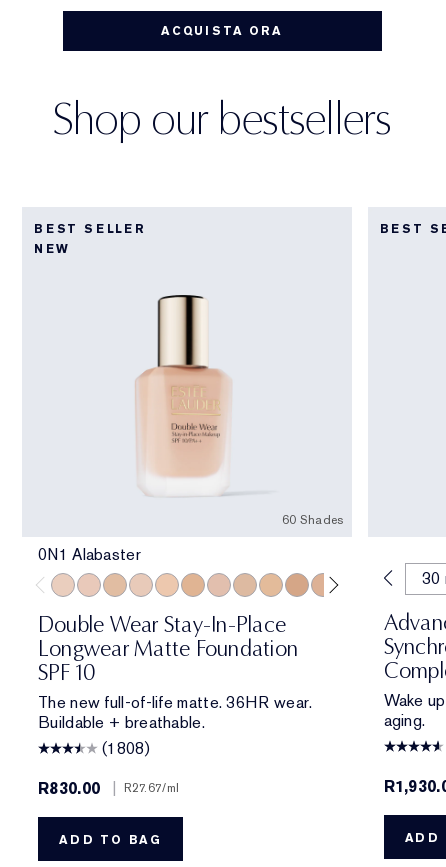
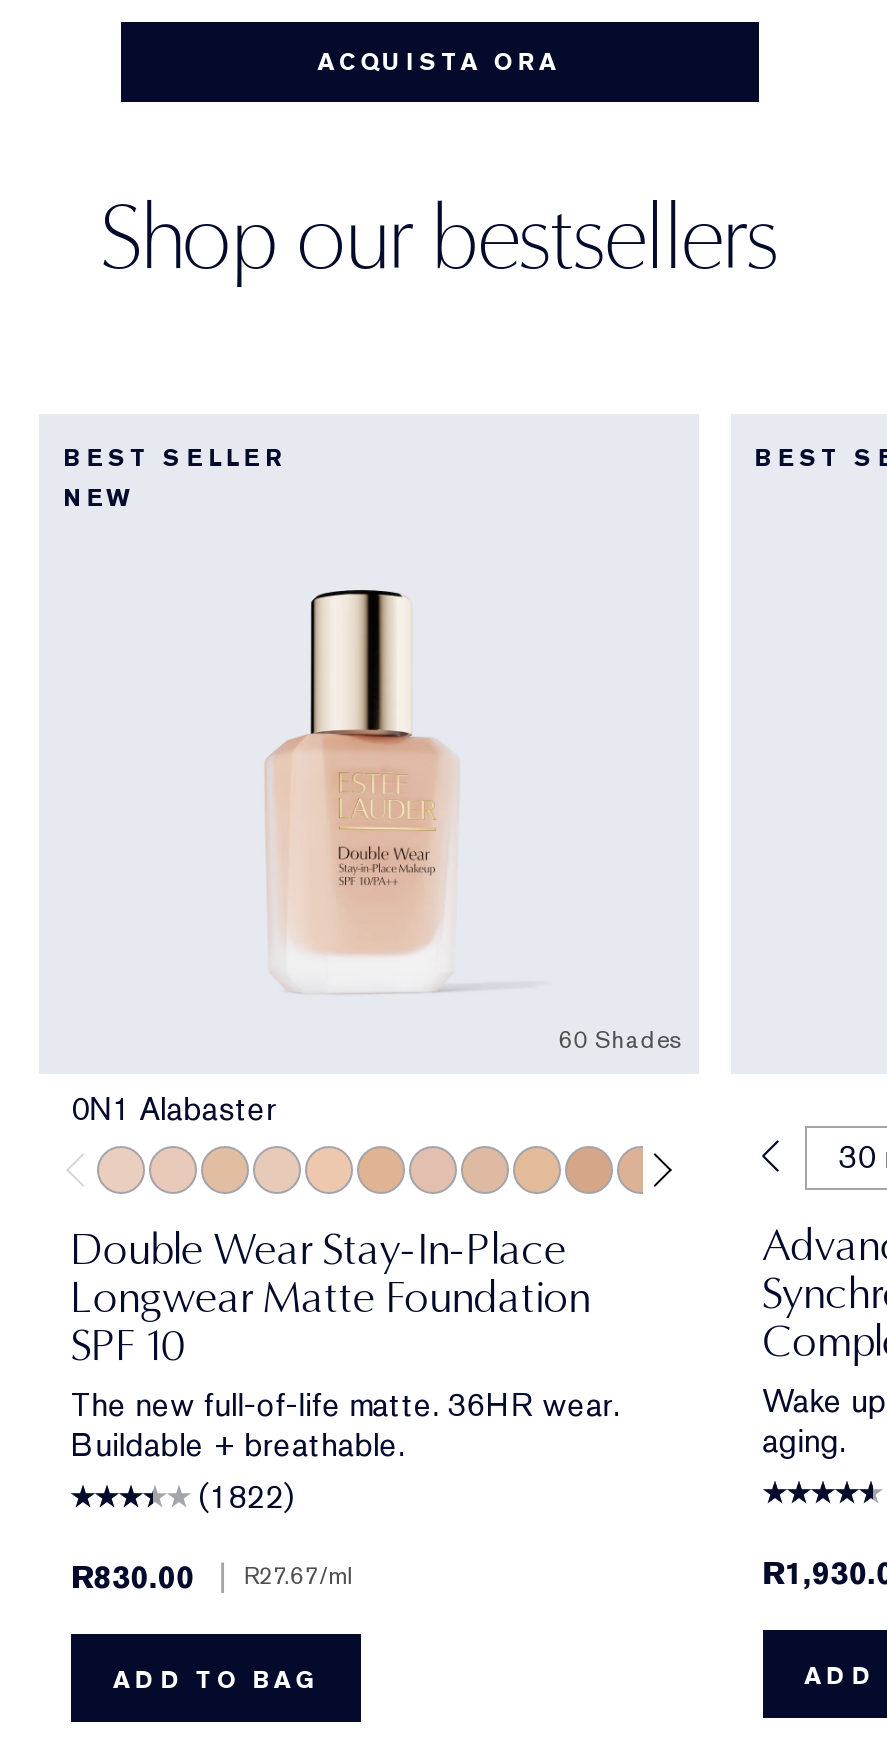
[102,738,150,759] (1808) -> [199,1475,295,1517] (1822)

